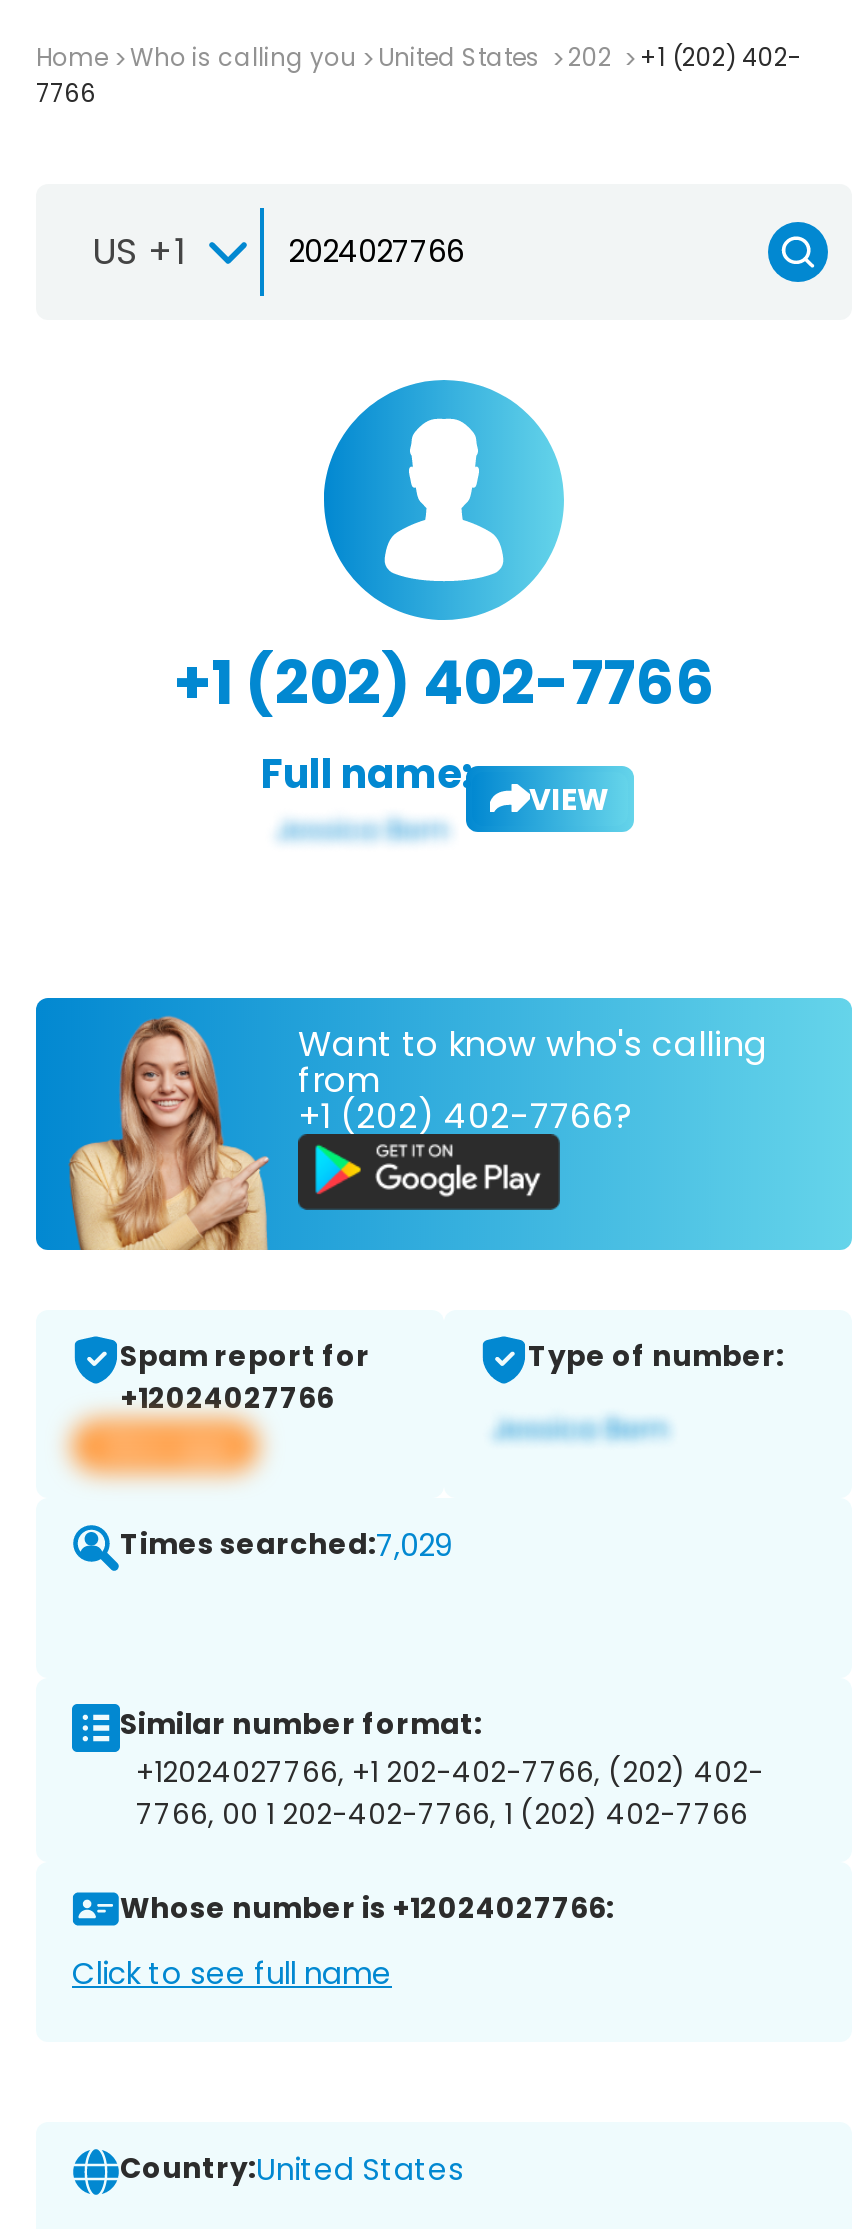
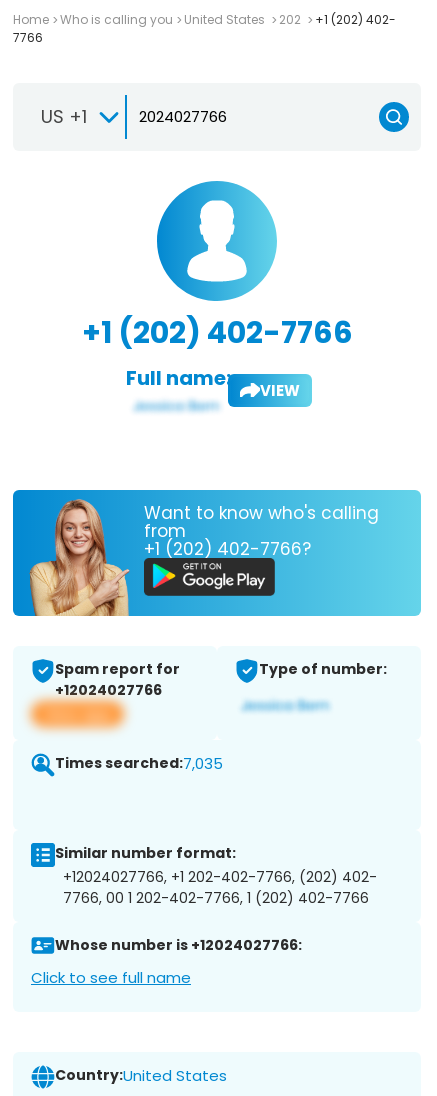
[120,1524,452,1566] Times searched:7,029 -> [55,753,223,774] Times searched:7,035

